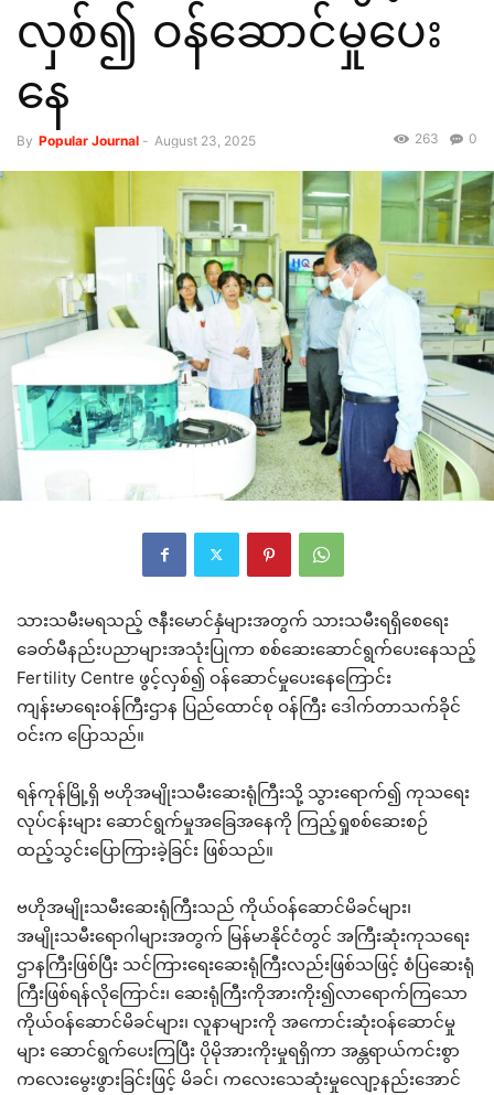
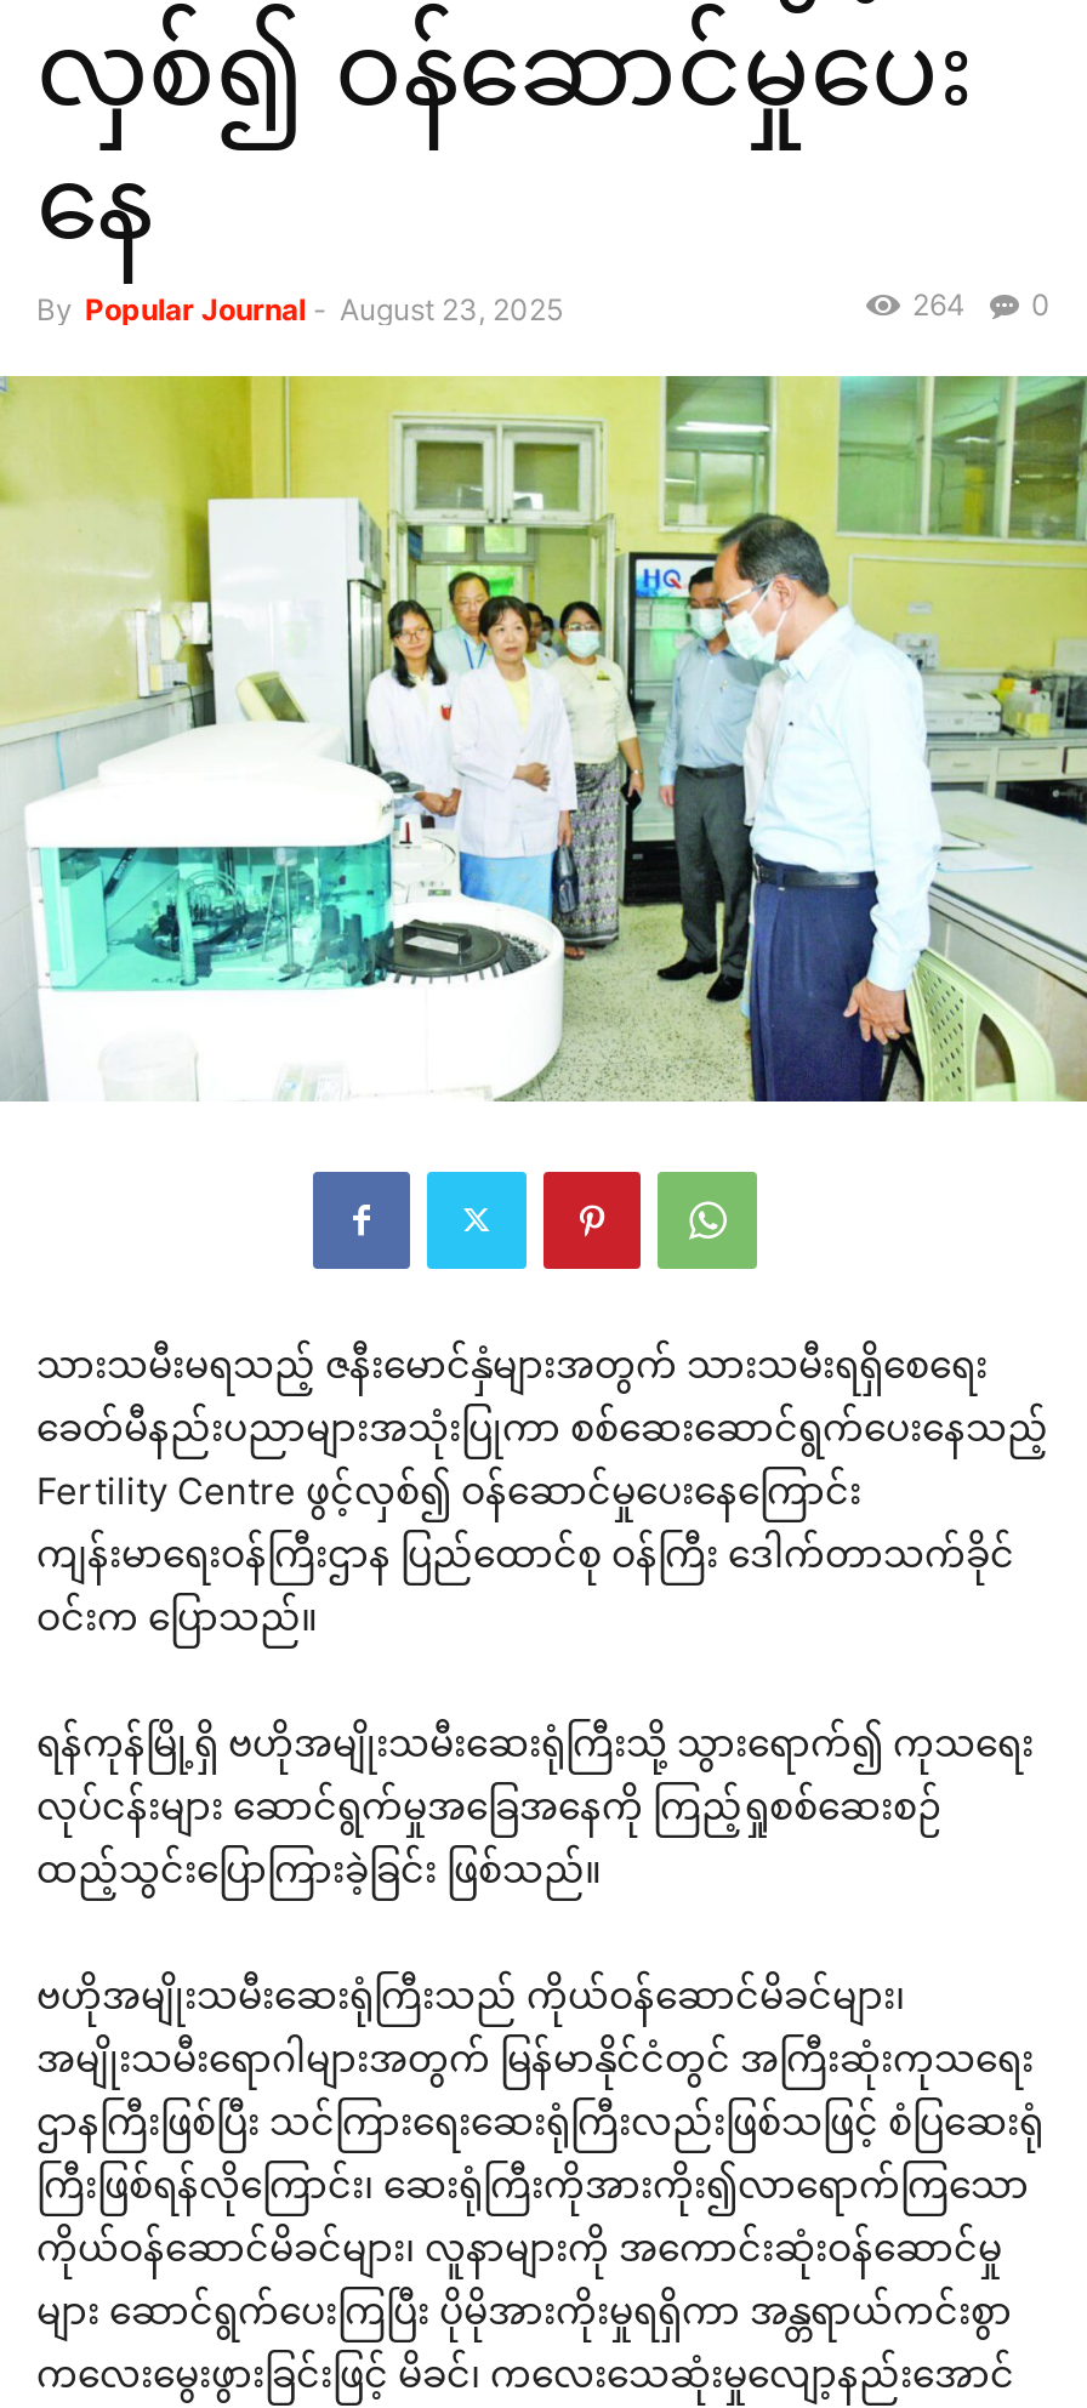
[415,130,477,147] 263 0 -> [912,286,1051,323] 264 0

